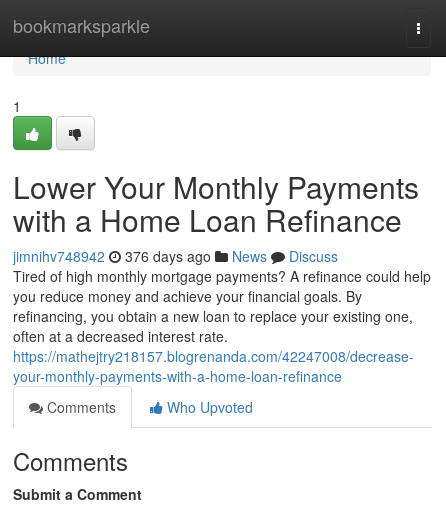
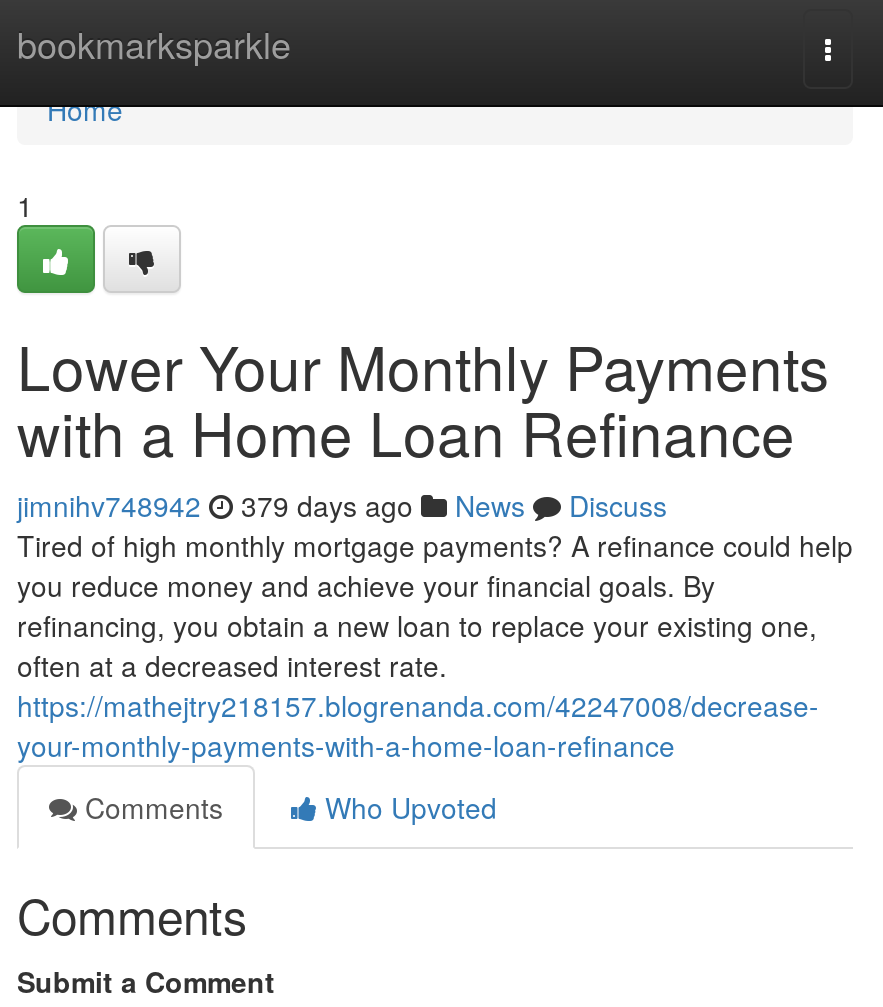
[13,246,338,266] jimnihv748942 376 days ago News Discuss -> [17,485,667,525] jimnihv748942 379 days ago News Discuss

